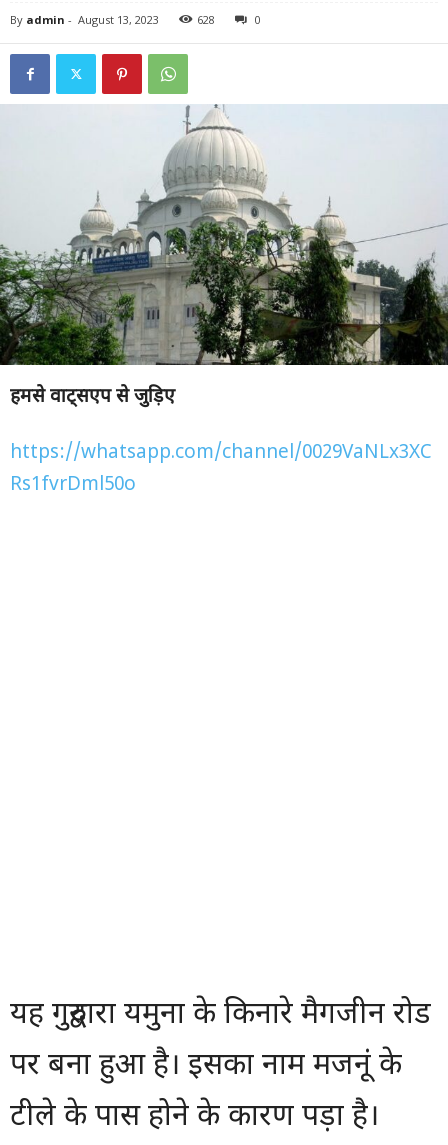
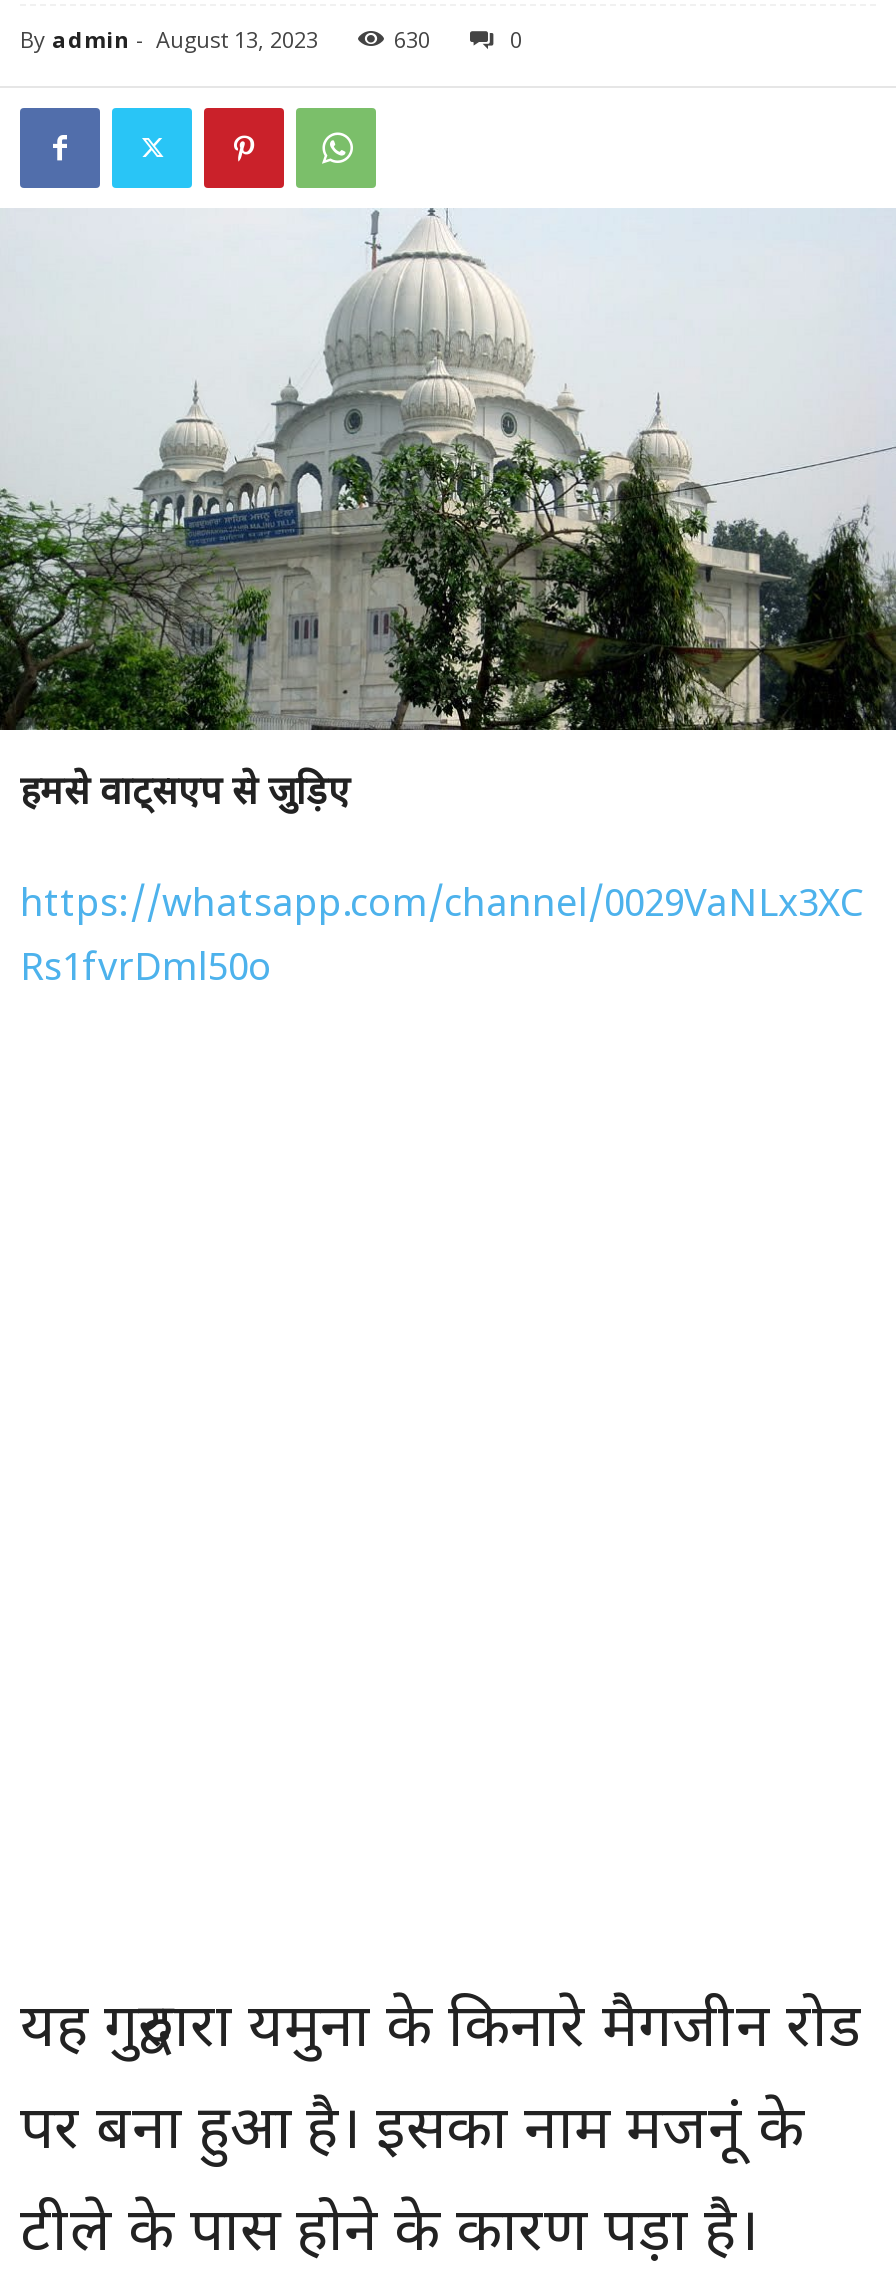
[197,12,215,27] 628 -> [394,24,430,54] 630

